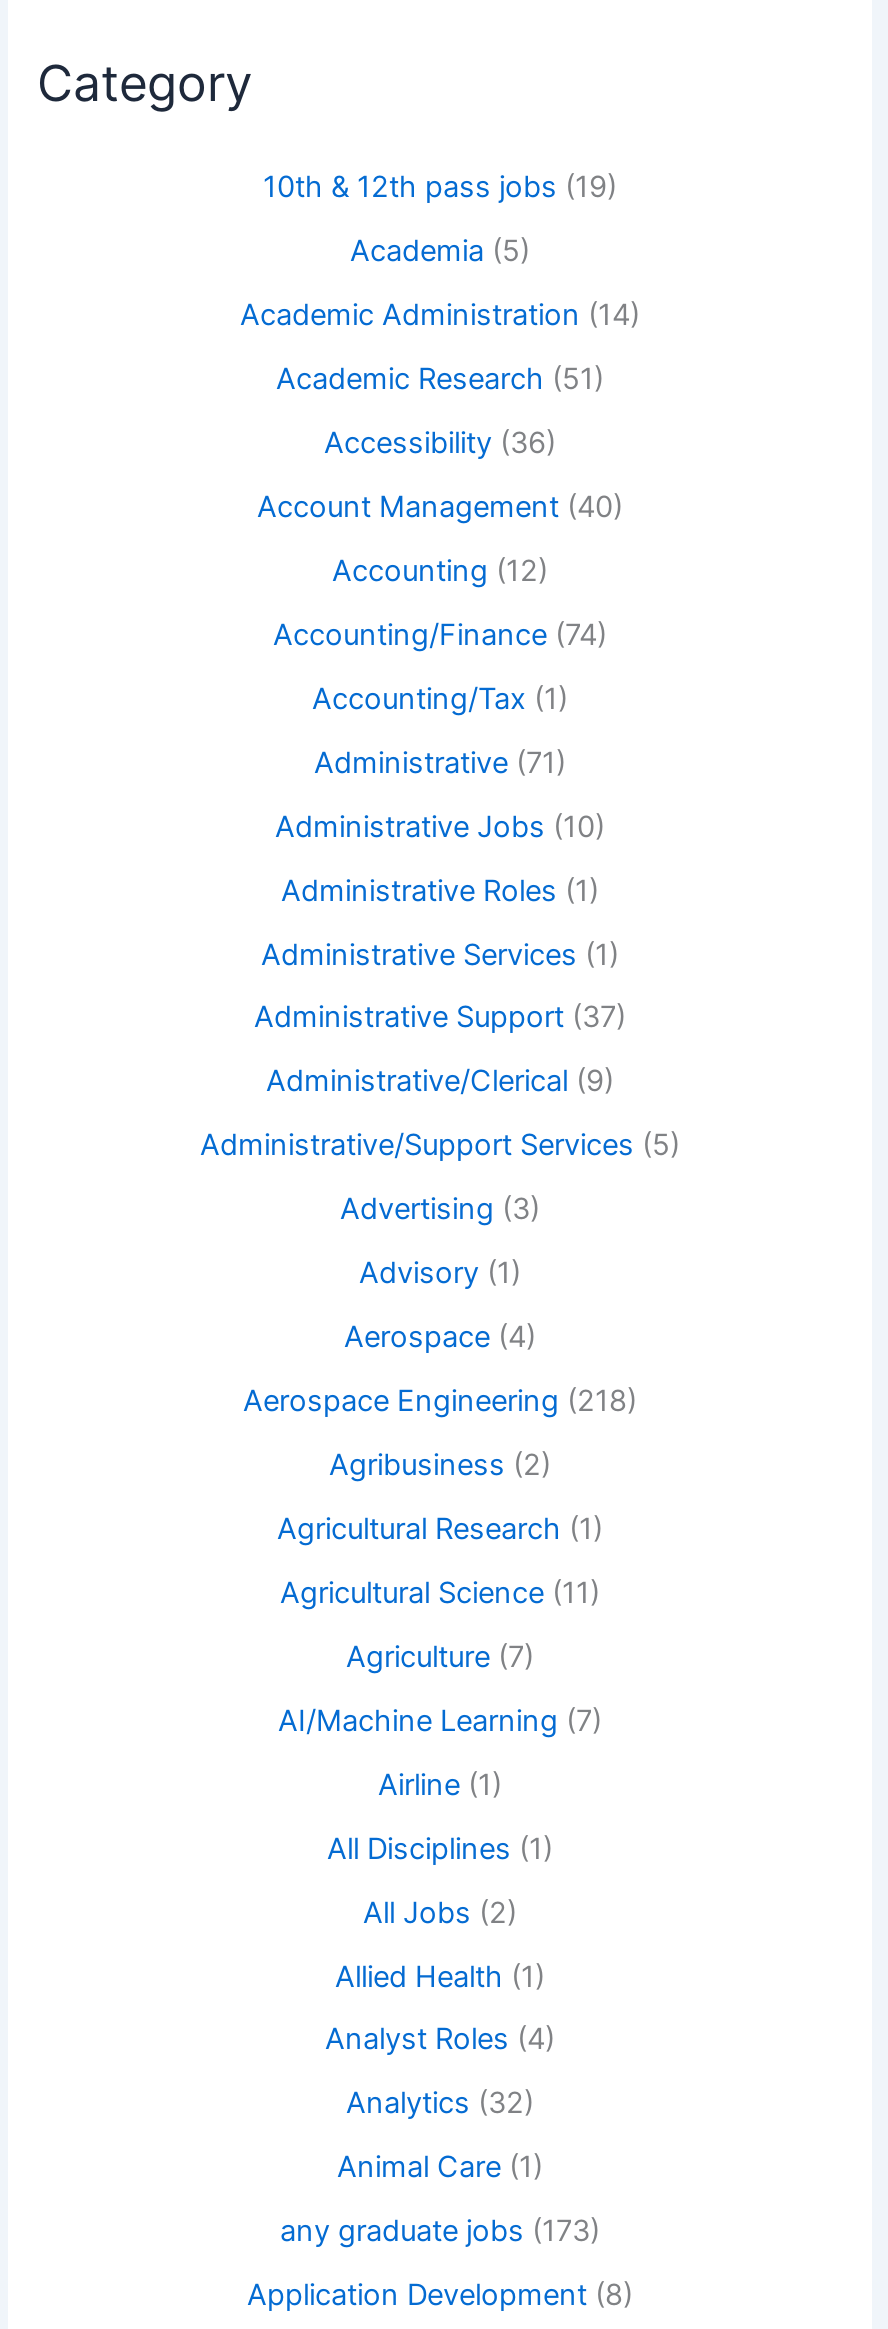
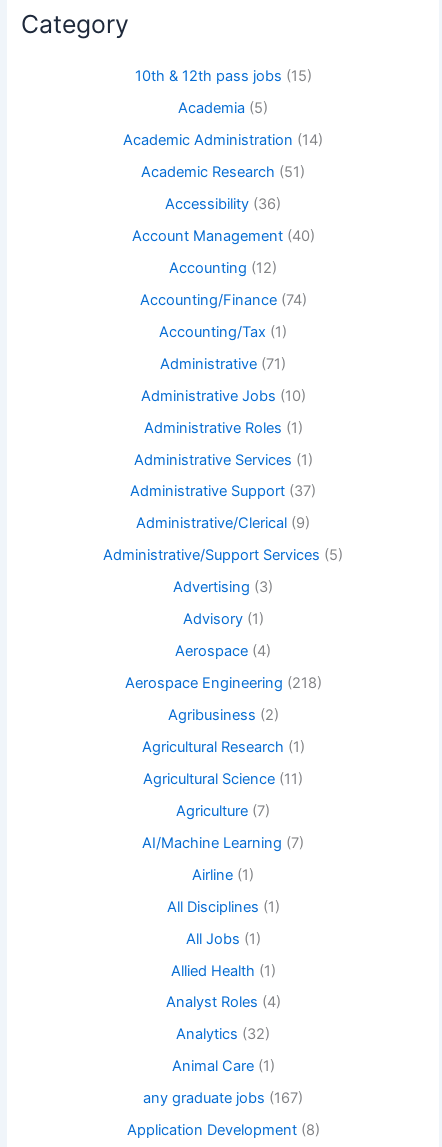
[263,169,617,205] 10th & 12th pass jobs (19) -> [134,67,311,85] 10th & 12th pass jobs (15)
[363,1894,517,1930] All Jobs (2) -> [185,930,260,948] All Jobs (1)
[280,2213,600,2249] any graduate jobs (173) -> [143,1089,303,1107] any graduate jobs (167)

